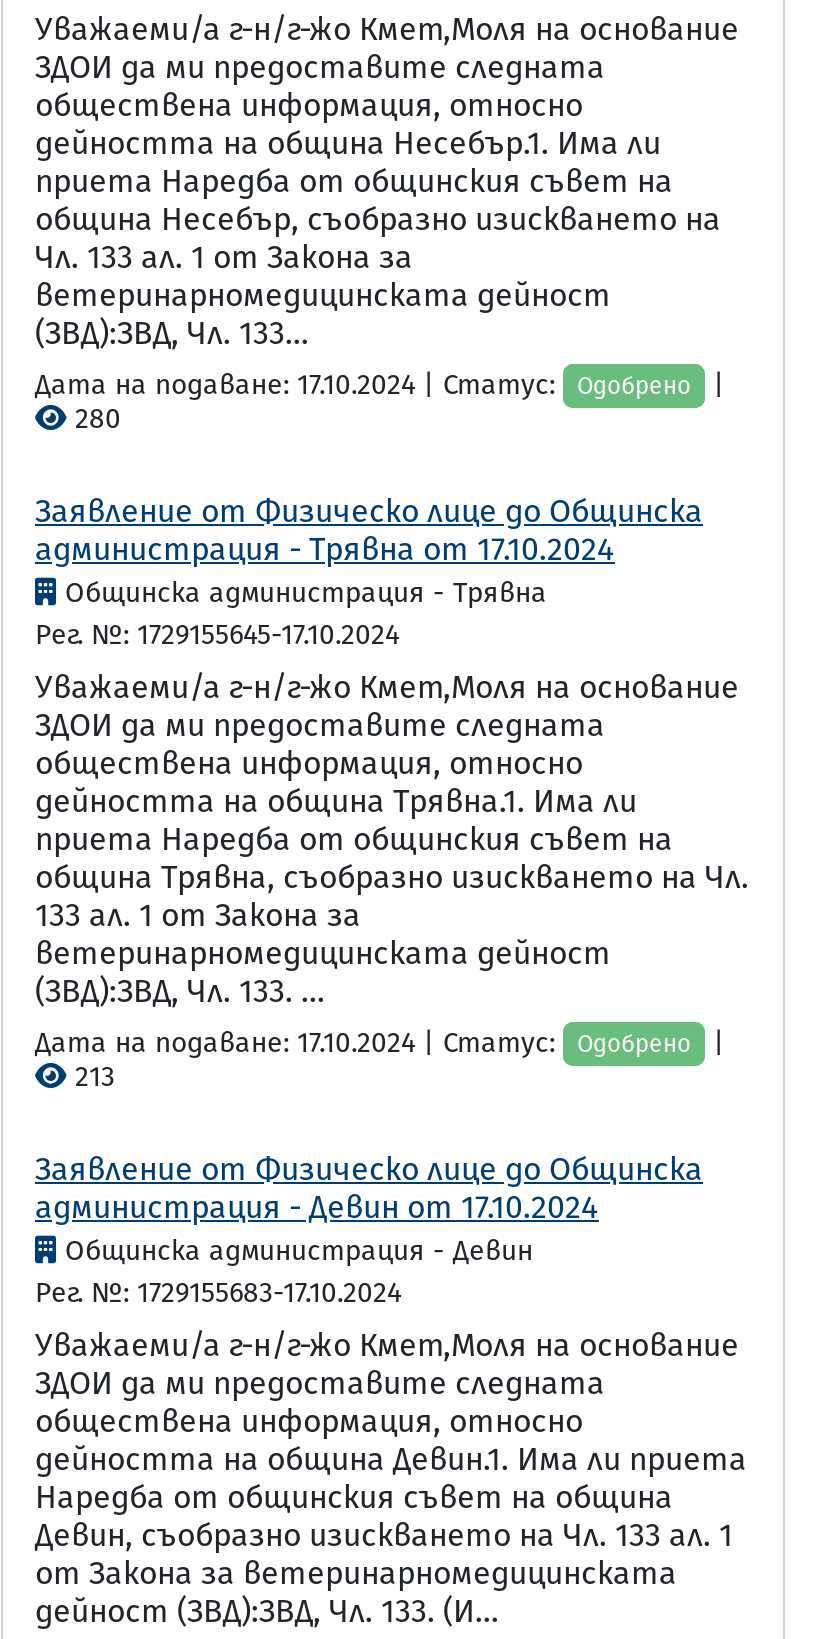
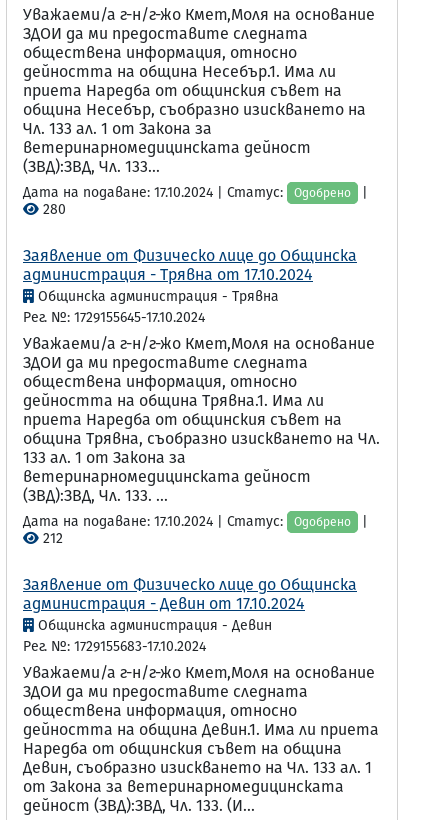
[75,1060,115,1094] 213 -> [43,530,63,547] 212

